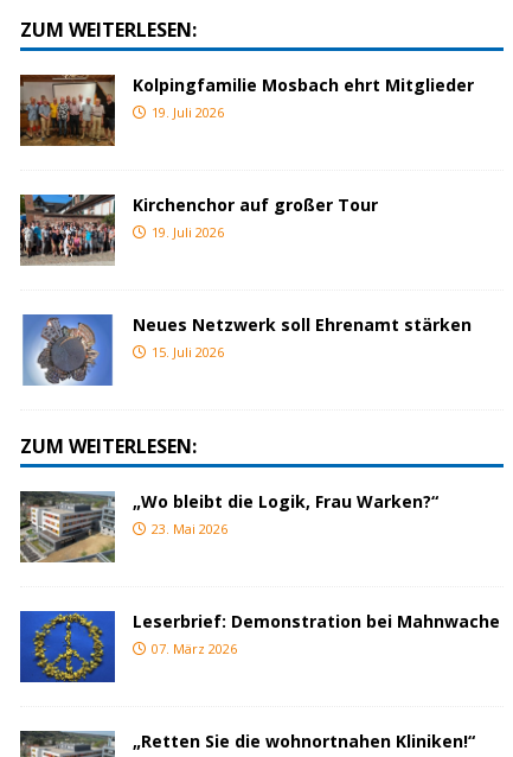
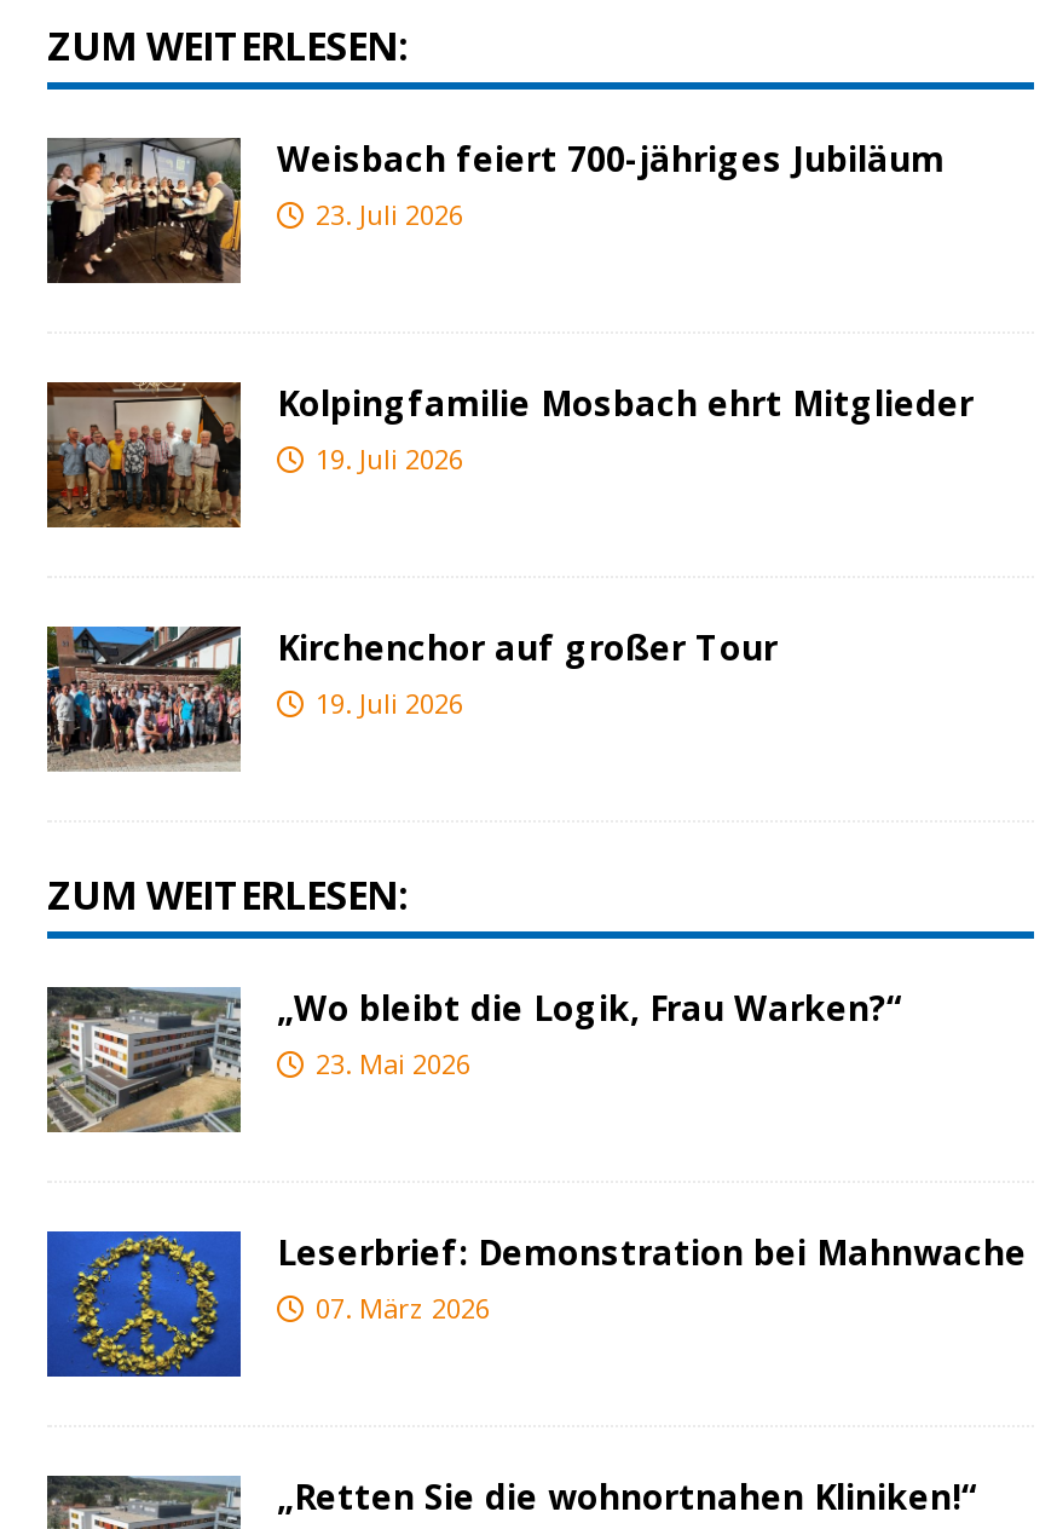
none -> [45,135,945,283] [image] | Weisbach feiert 700-jähriges Jubiläum | 23. Juli 2026
moved [19,73,474,241] -> [45,380,974,721]: [image] | Kolpingfamilie Mosbach ehrt Mitglieder | 19. Juli 2026 | Kirchenchor auf großer Tour | 19. Juli 2026
[20,313,472,387] [image] | Neues Netzwerk soll Ehrenamt stärken | 15. Juli 2026 -> none

